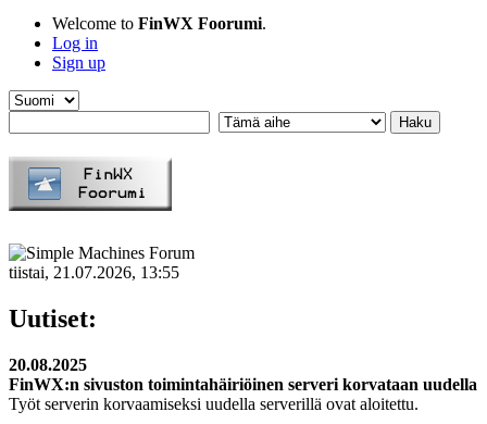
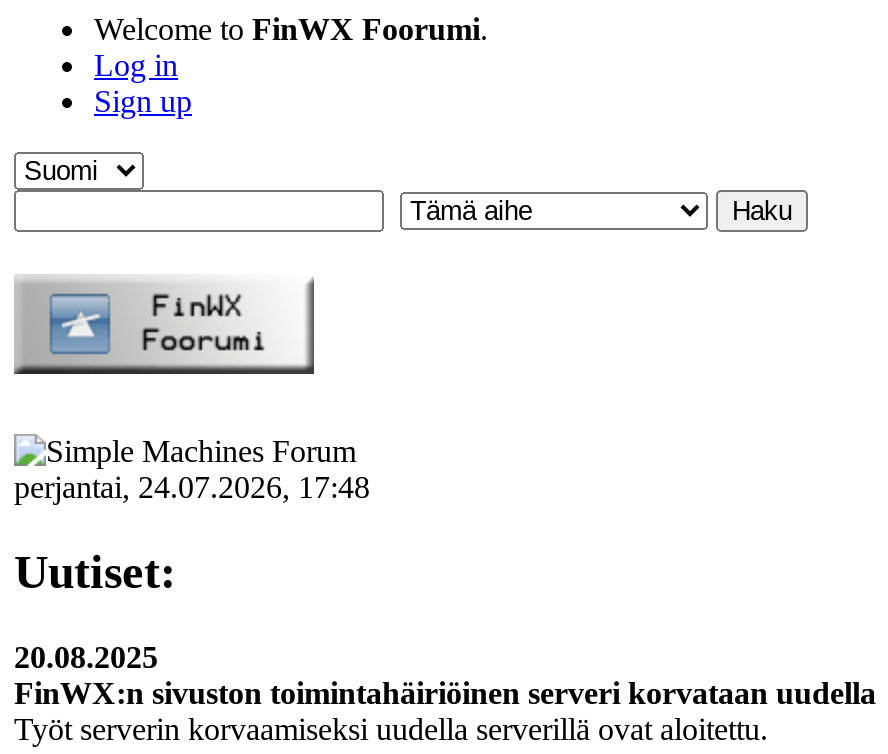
[9,263,179,281] tiistai, 21.07.2026, 13:55 -> [14,470,370,504] perjantai, 24.07.2026, 17:48

